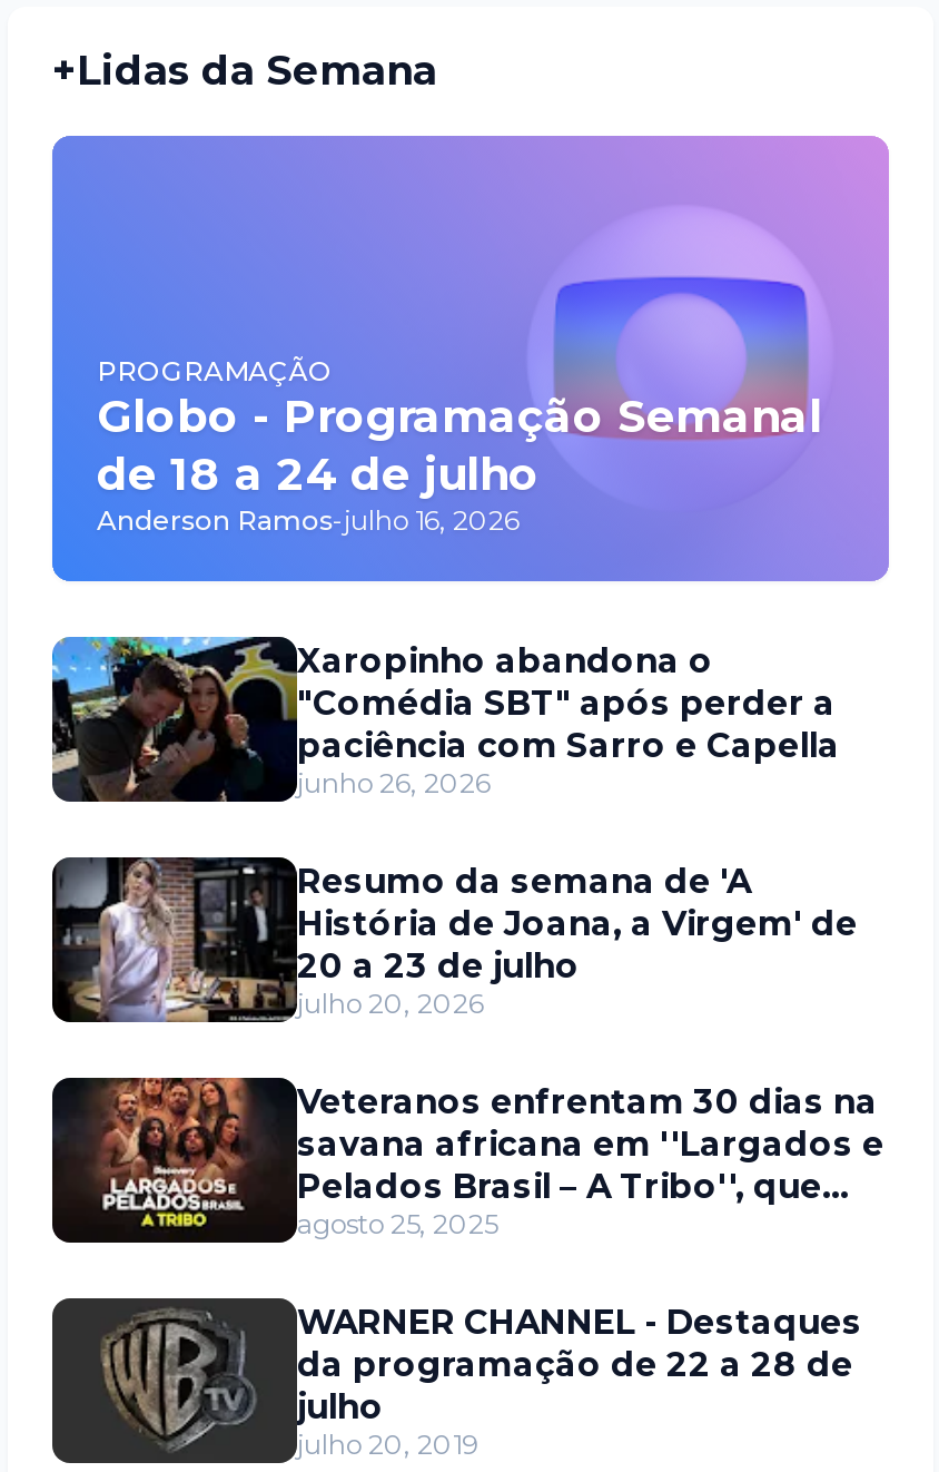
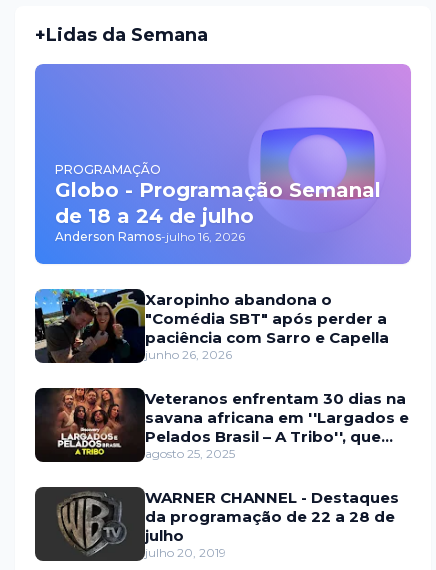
[57,855,858,1024] [image] | Resumo da semana de 'A | História de Joana, a Virgem' de | 20 a 23 de julho | julho 20, 2026 -> none

